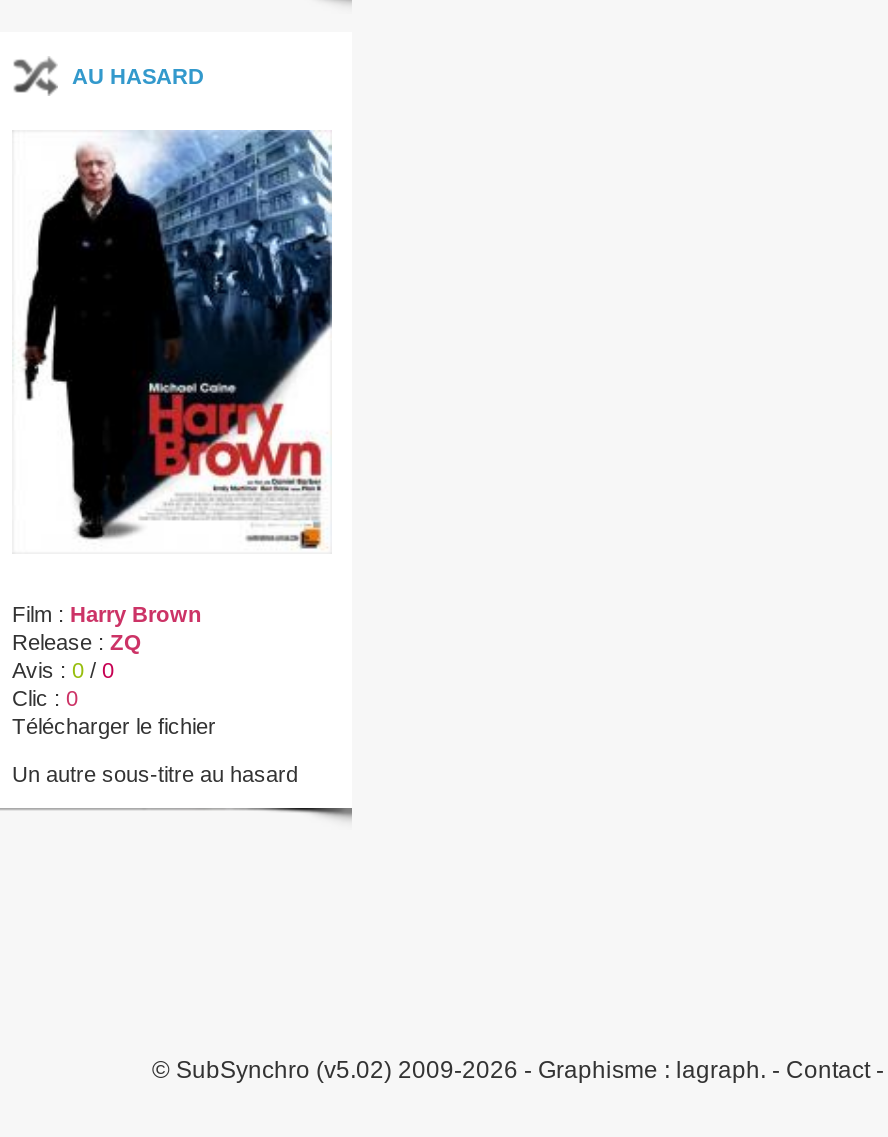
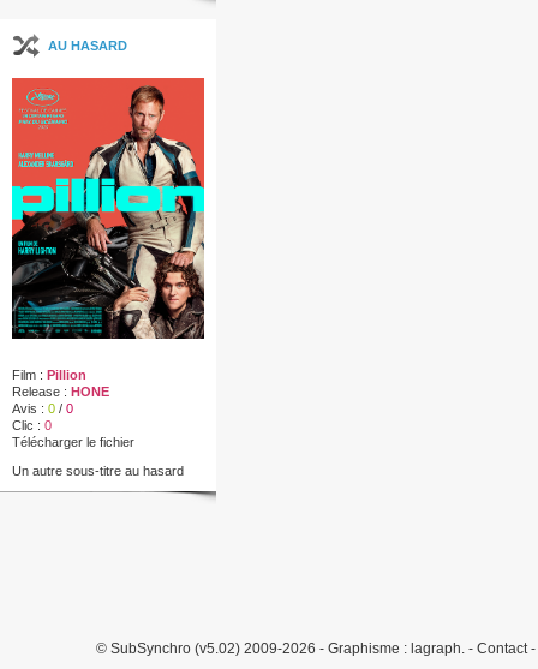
[12,128,334,654] [image] | Film : Harry Brown | Release : ZQ -> [11,77,205,399] [image] | Film : Pillion | Release : HONE

